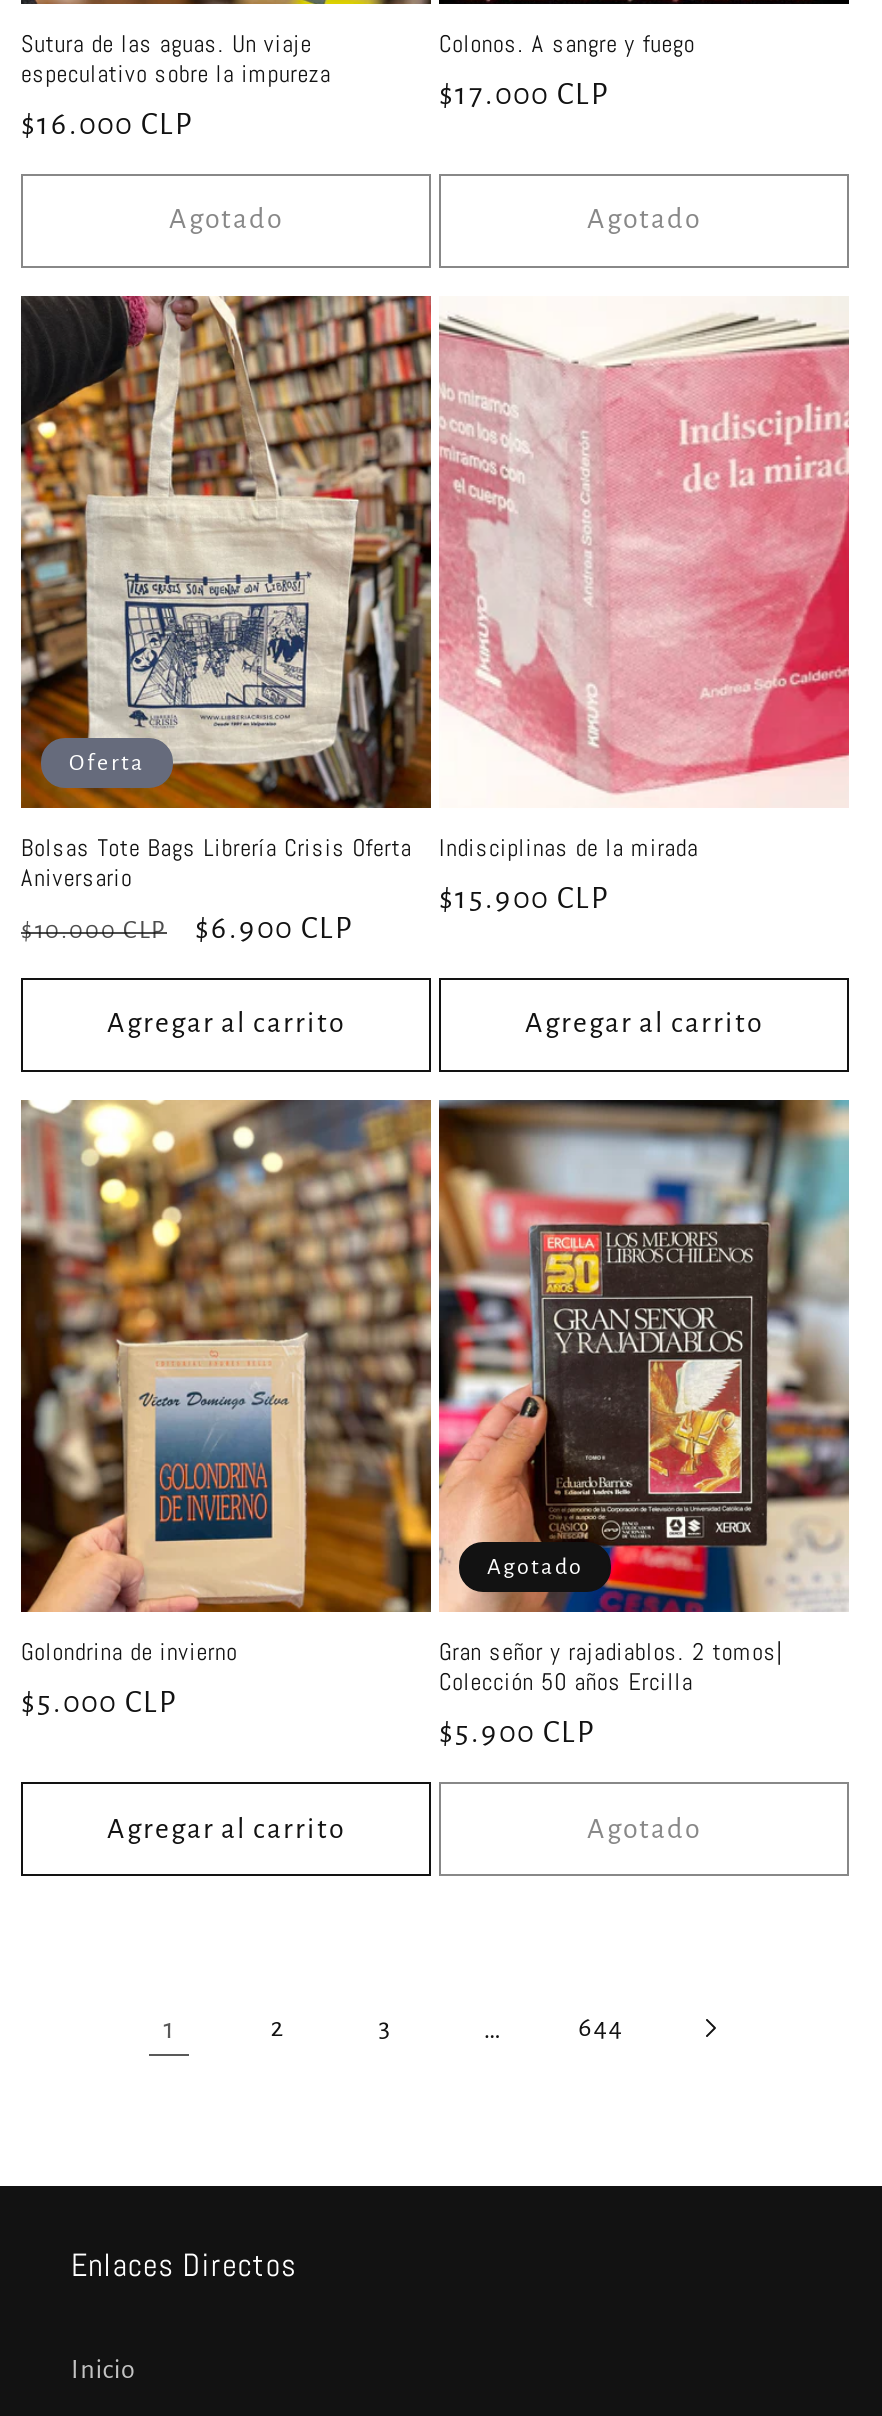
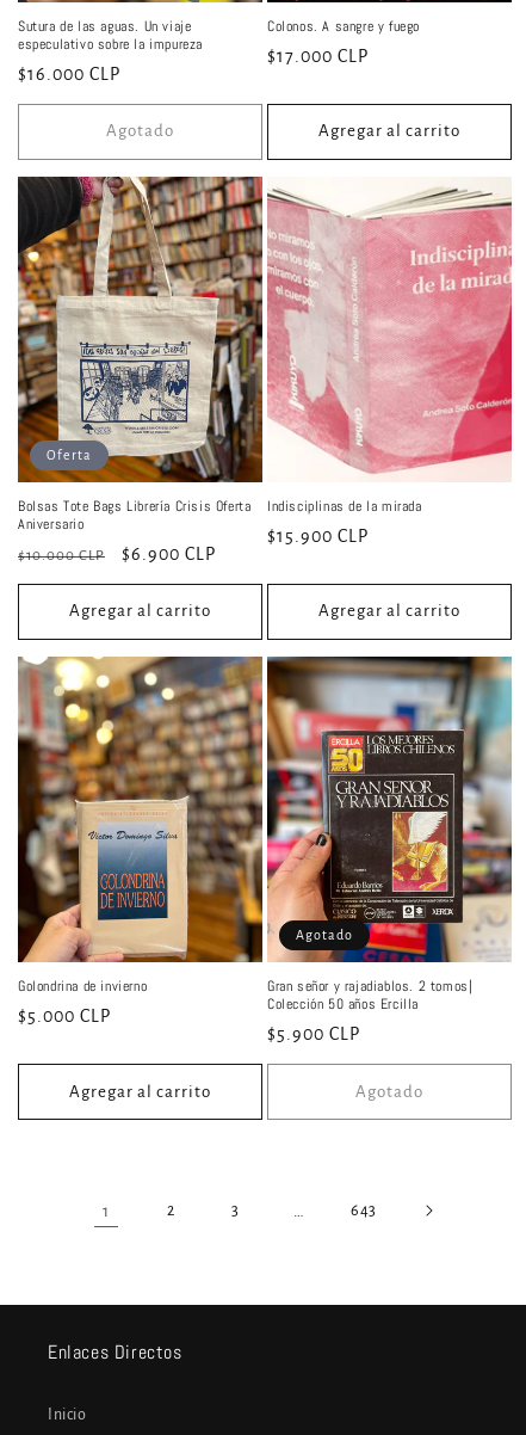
[587,204,701,234] Agotado -> [318,122,460,140] Agregar al carrito
[578,2013,624,2041] 644 -> [351,1202,377,1218] 643

